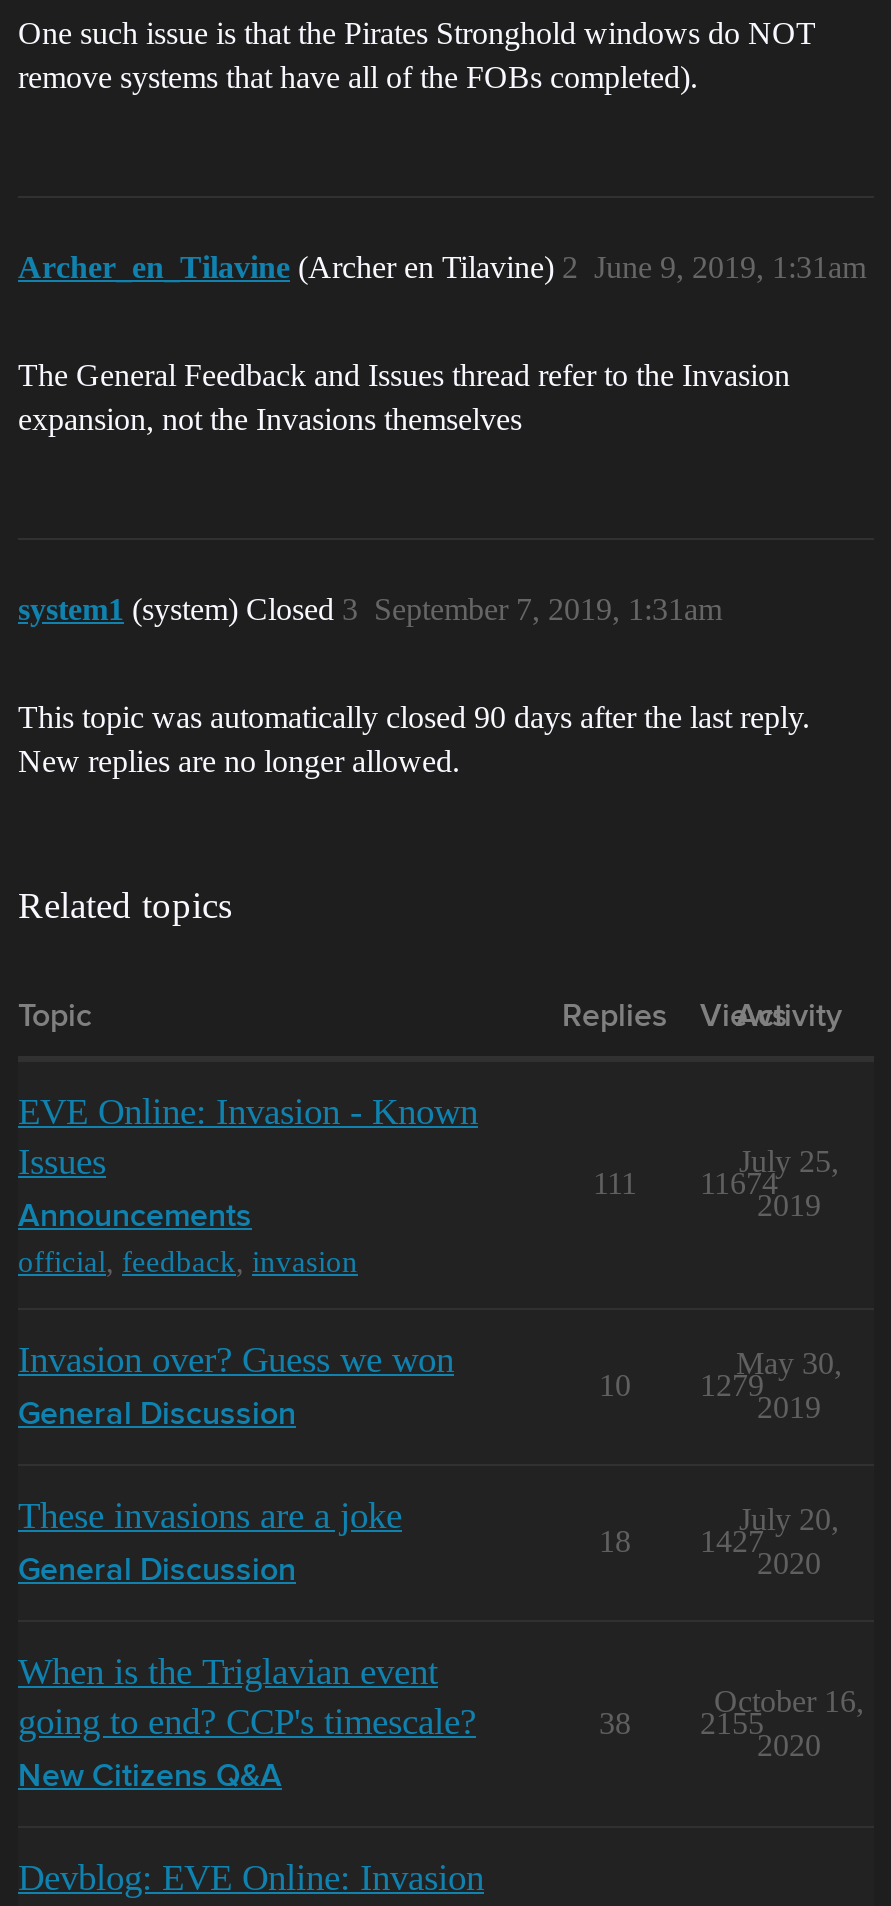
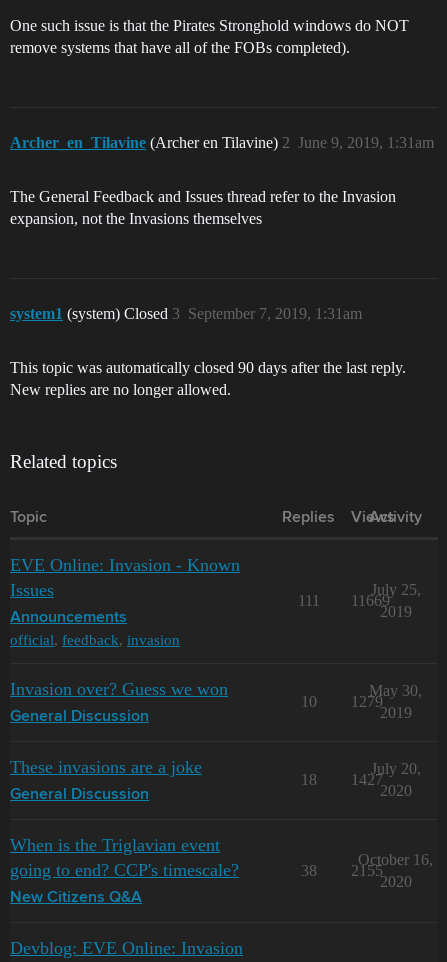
[593,1166,778,1200] 111 11674 -> [297,592,390,609] 111 11669

